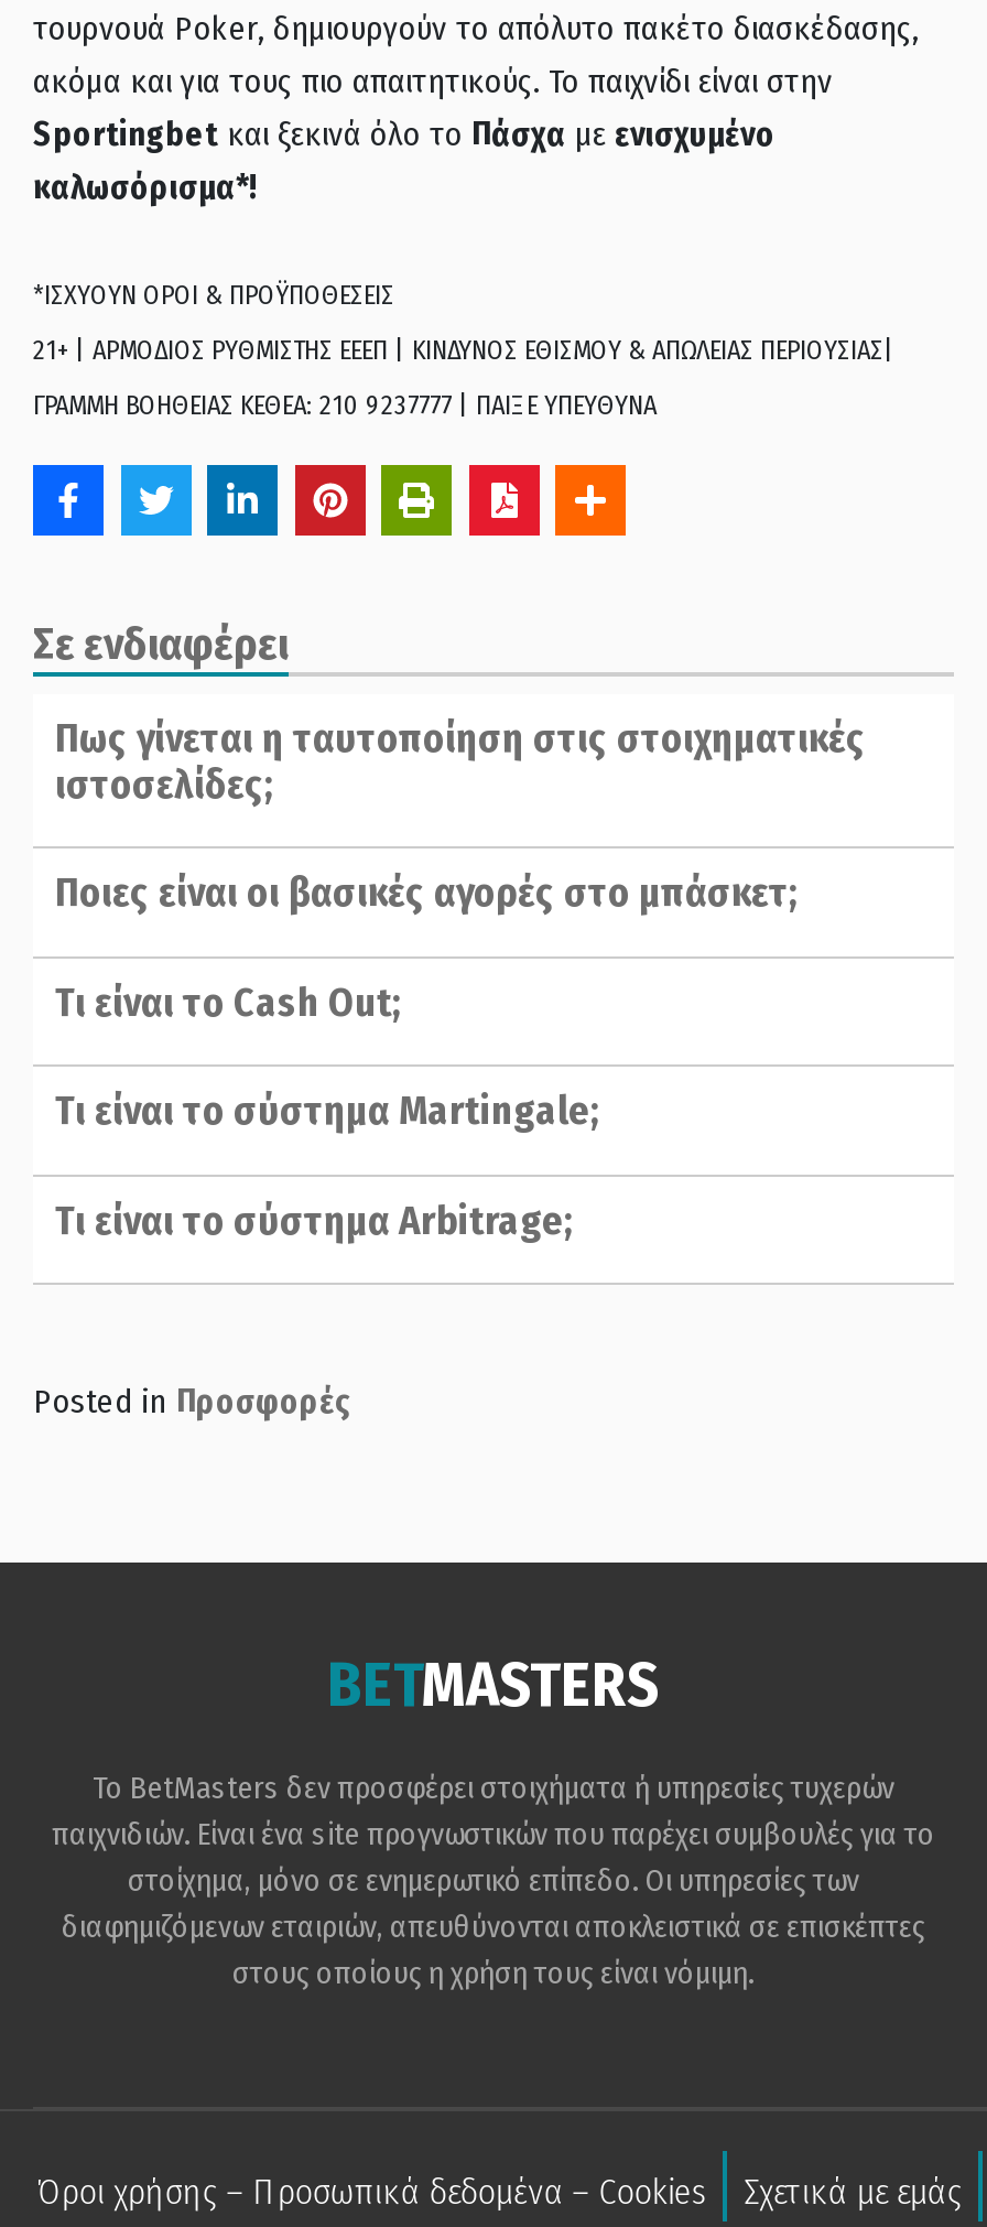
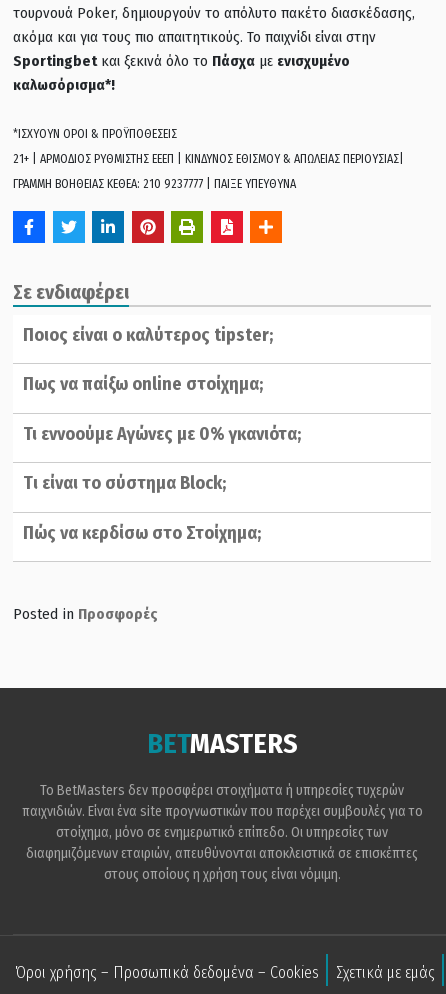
[55,713,866,808] Πως γίνεται η ταυτοποίηση στις στοιχηματικές | ιστοσελίδες; -> [23,323,273,345] Ποιος είναι ο καλύτερος tipster;
[55,868,798,917] Ποιες είναι οι βασικές αγορές στο μπάσκετ; -> [23,373,263,395] Πως να παίξω online στοίχημα;
[55,977,401,1026] Τι είναι το Cash Out; -> [23,422,301,444] Τι εννοούμε Αγώνες με 0% γκανιότα;
[55,1087,599,1135] Τι είναι το σύστημα Martingale; -> [23,472,226,494] Tι είναι το σύστημα Block;
[55,1196,573,1244] Τι είναι το σύστημα Arbitrage; -> [23,521,261,543] Πώς να κερδίσω στο Στοίχημα;

